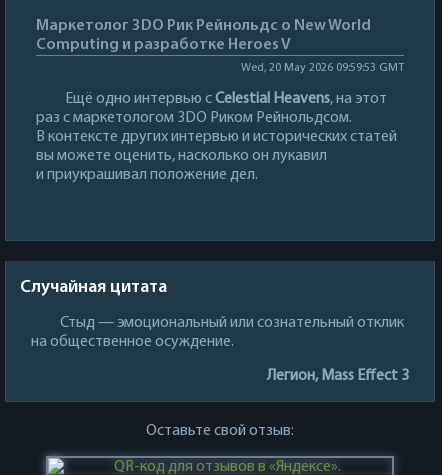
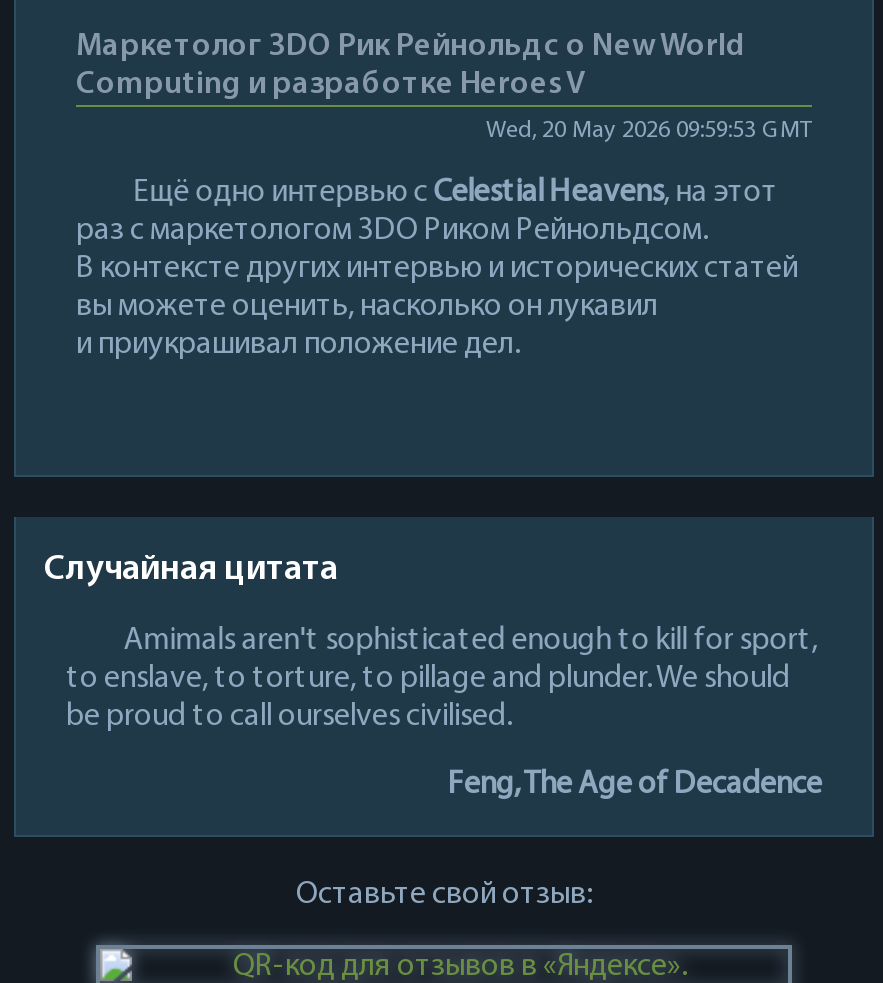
[31,315,404,350] Стыд — эмоциональный или сознательный отклик | на общественное осуждение. -> [66,625,818,733] Amimals aren't sophisticated enough to kill for sport, | to enslave, to torture, to pillage and plunder. We should | be proud to call ourselves civilised.
[267,368,409,384] Легион, Mass Effect 3 -> [448,769,822,801] Feng, The Age of Decadence

